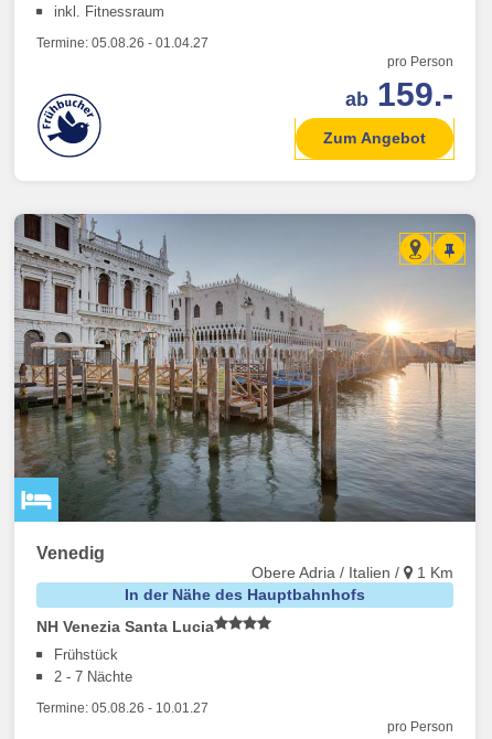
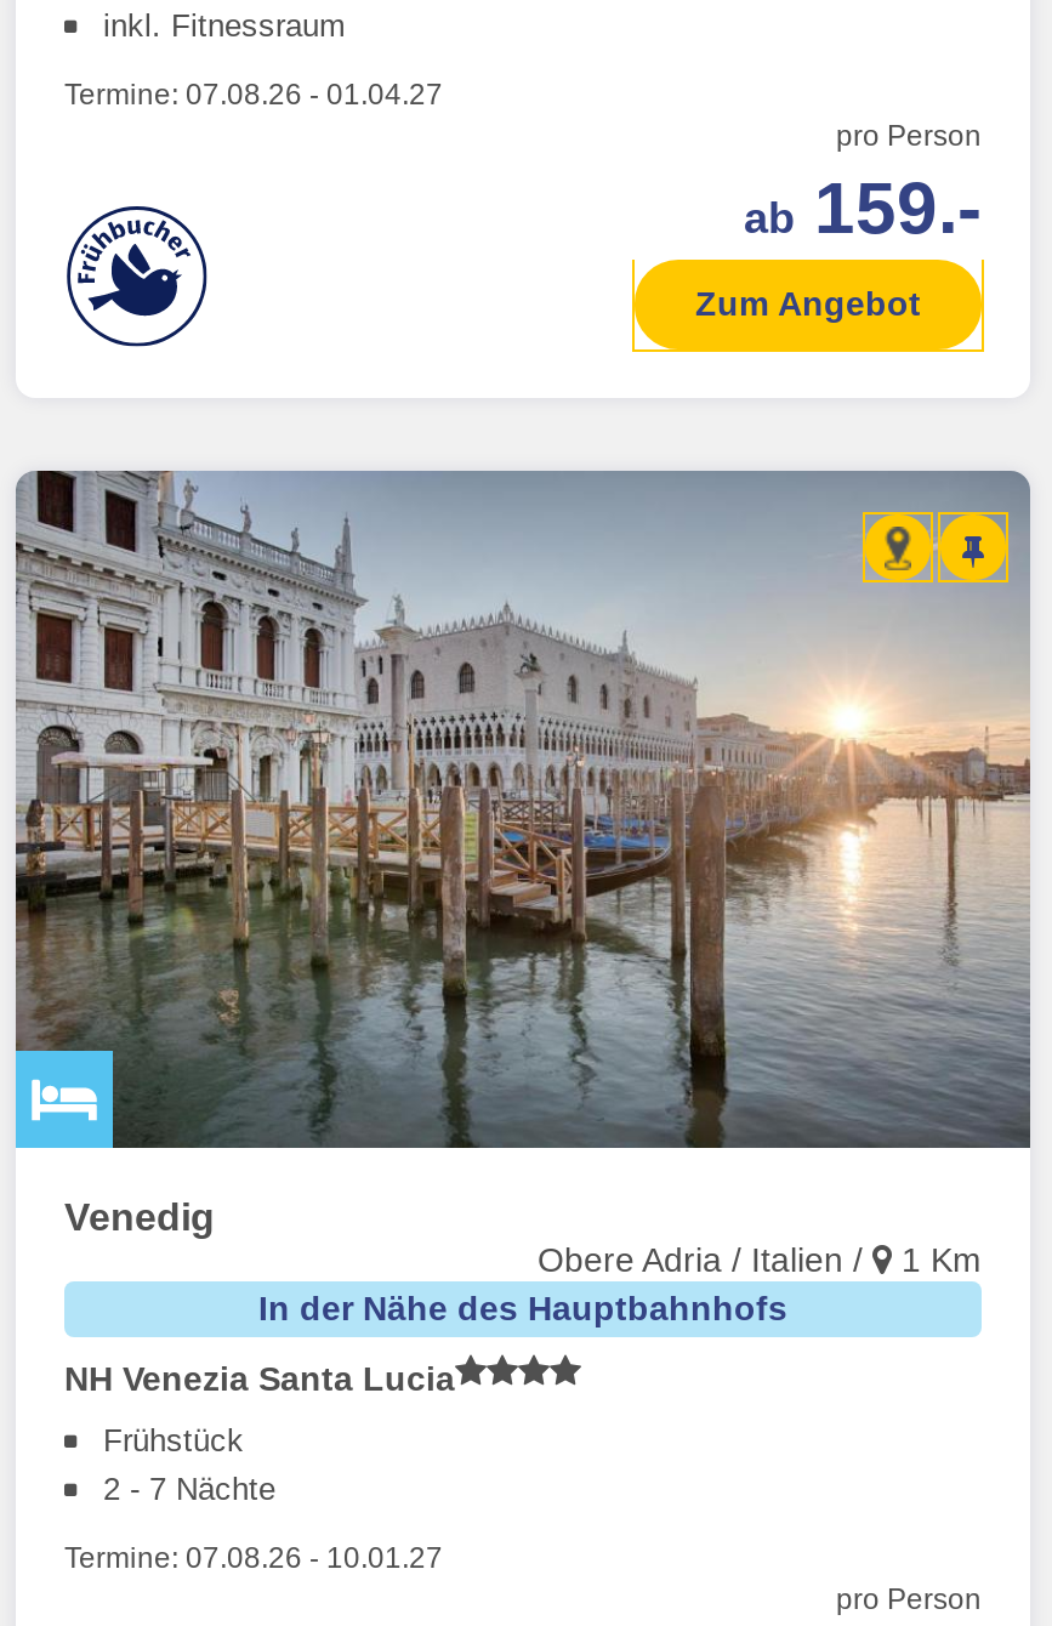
[36,35,208,51] Termine: 05.08.26 - 01.04.27 -> [64,78,443,112] Termine: 07.08.26 - 01.04.27
[36,700,208,716] Termine: 05.08.26 - 10.01.27 -> [64,1541,443,1575] Termine: 07.08.26 - 10.01.27

